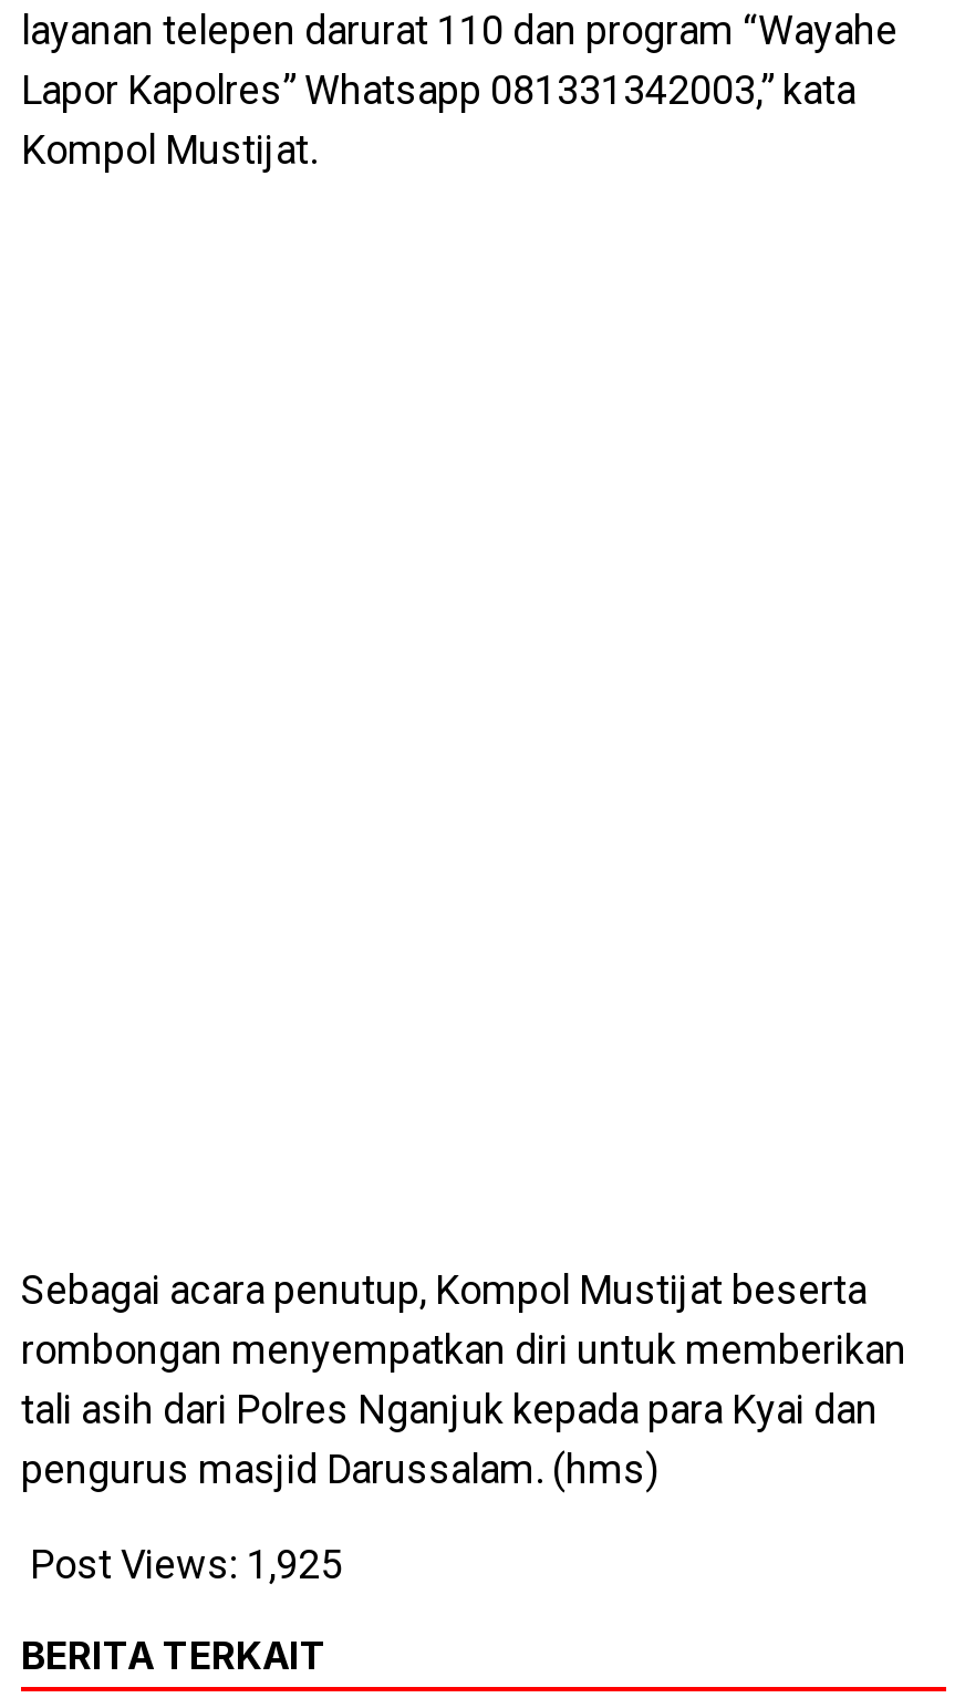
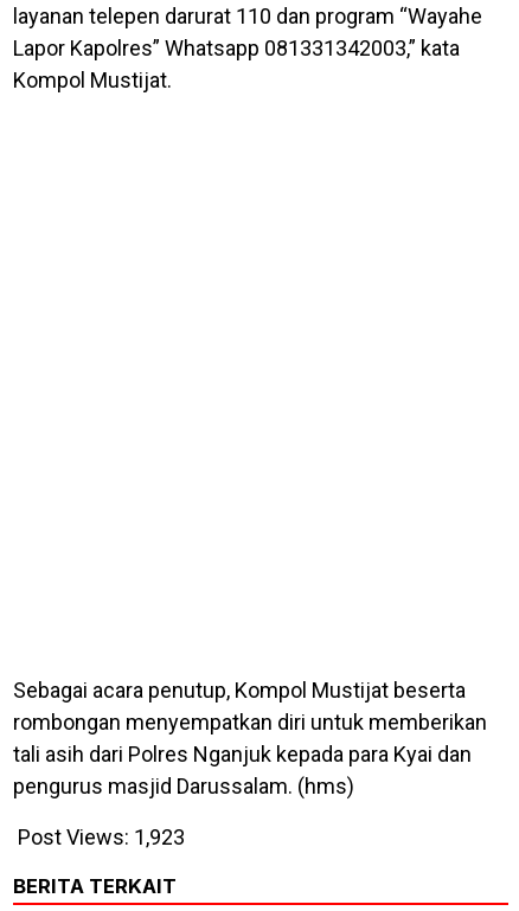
[30,1541,342,1587] Post Views: 1,925 -> [18,825,185,849] Post Views: 1,923

